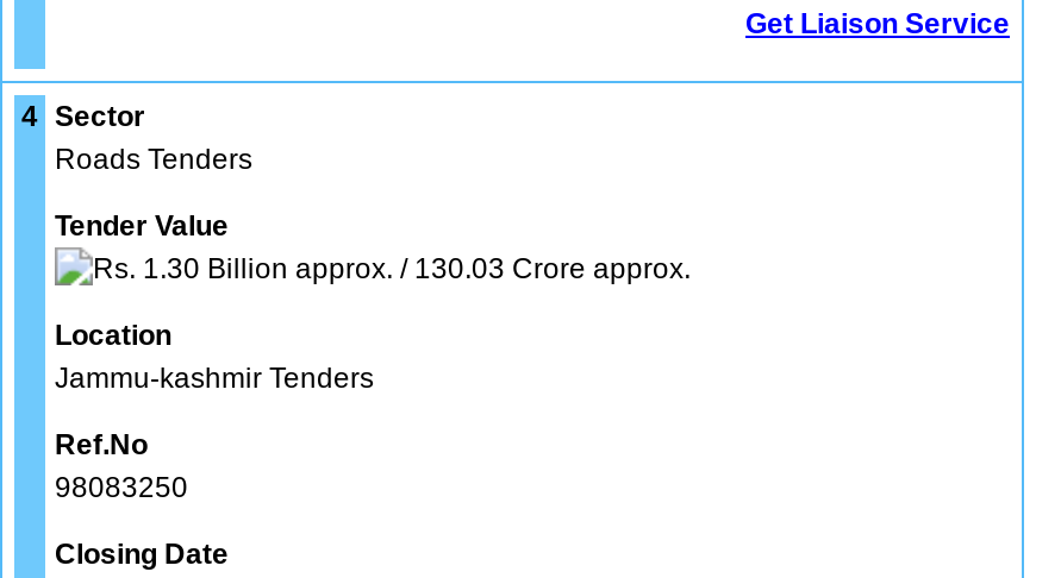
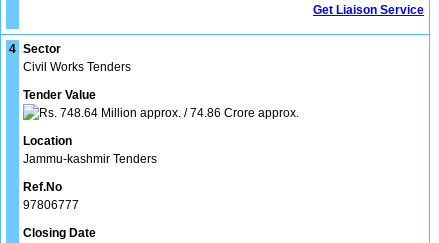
[55,143,252,176] Roads Tenders -> [23,60,131,74] Civil Works Tenders
[136,252,691,285] 1.30 Billion approx. / 130.03 Crore approx. -> [57,106,299,120] 748.64 Million approx. / 74.86 Crore approx.
[55,471,188,504] 98083250 -> [23,198,79,212] 97806777

